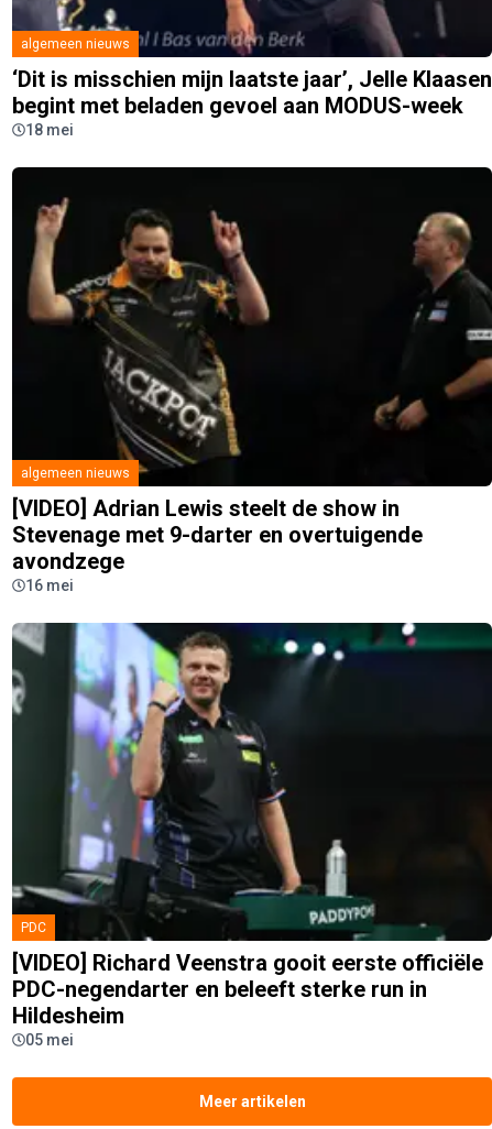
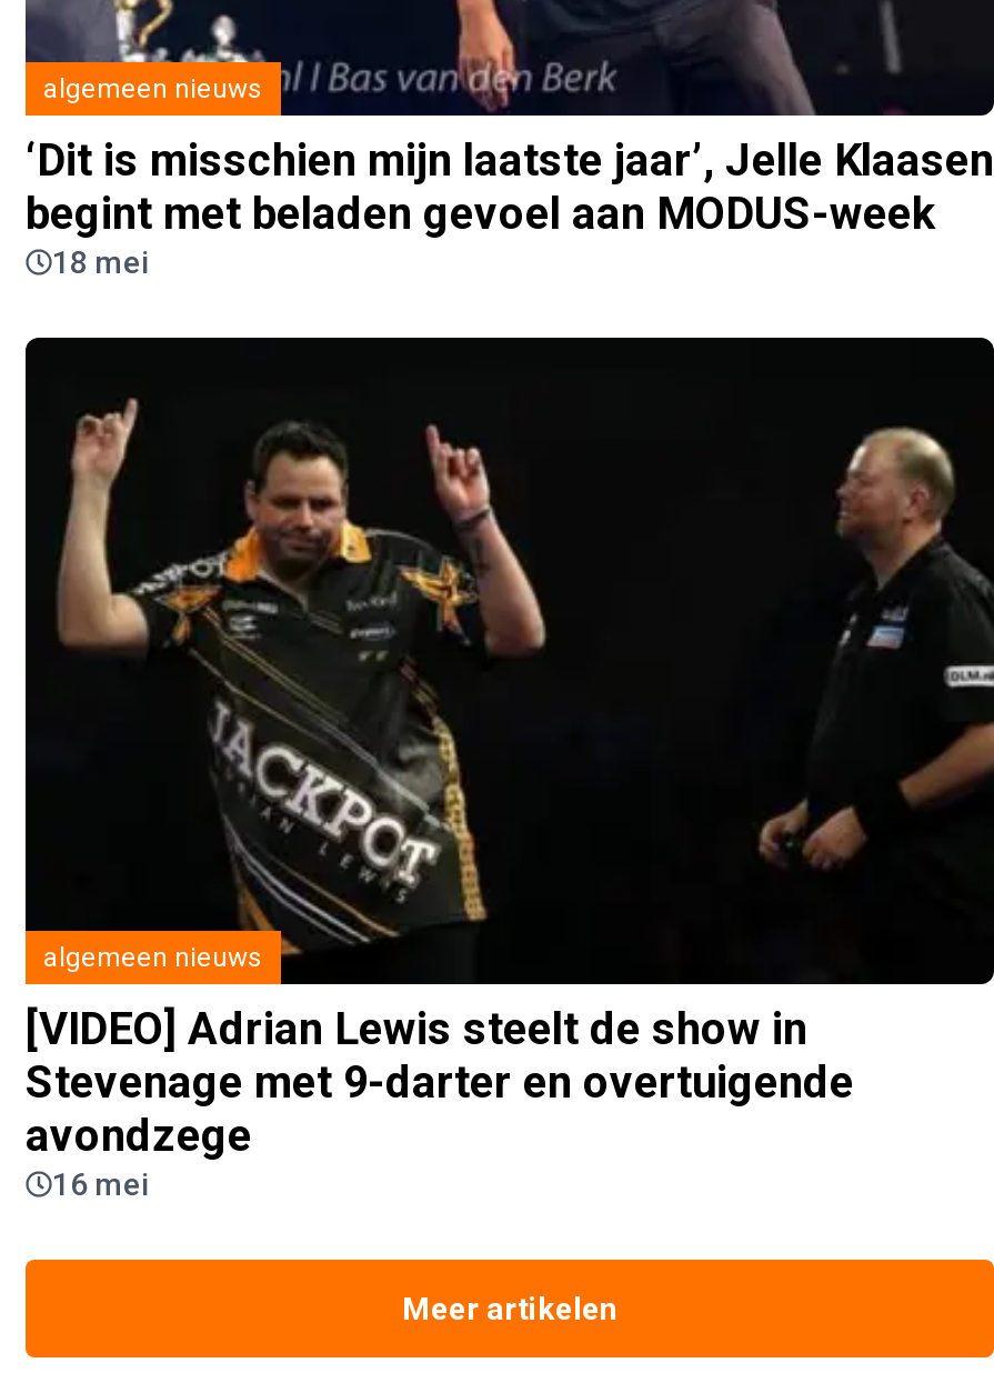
[11,622,489,1049] [image] | PDC | [VIDEO] Richard Veenstra gooit eerste officiële | PDC-negendarter en beleeft sterke run in | Hildesheim | 05 mei -> none

